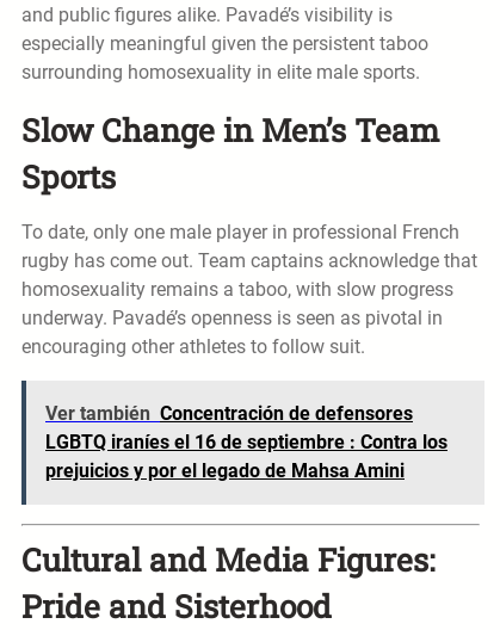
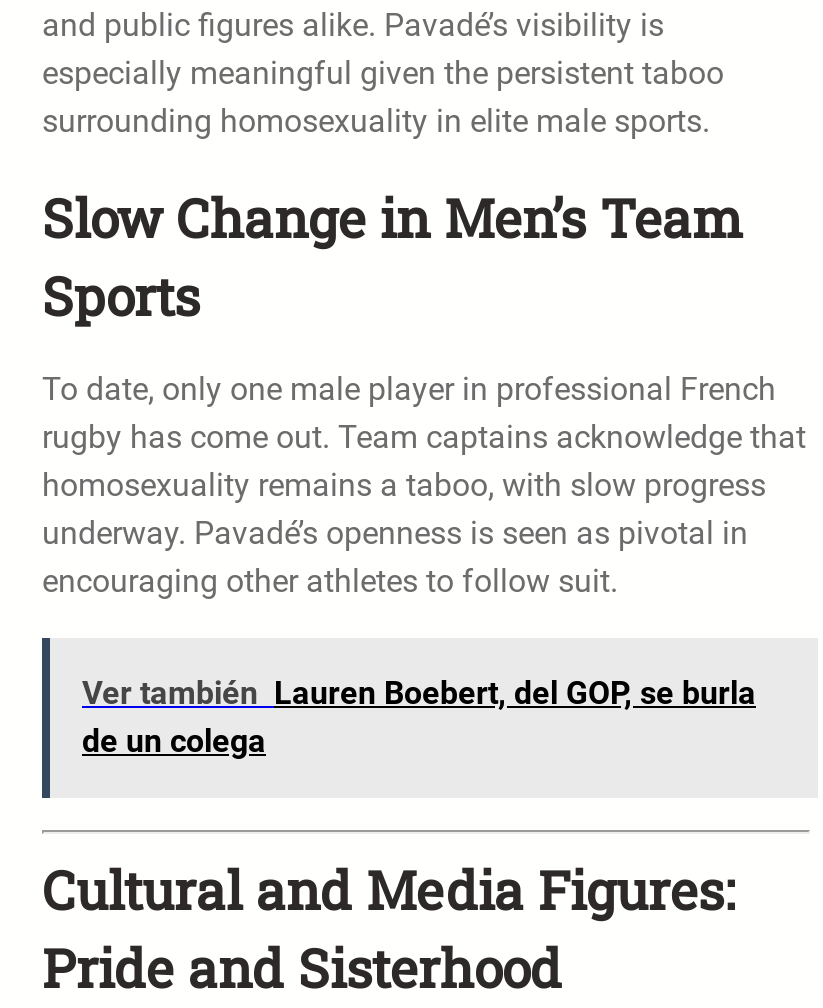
[45,402,447,482] Ver también Concentración de defensores | LGBTQ iraníes el 16 de septiembre : Contra los | prejuicios y por el legado de Mahsa Amini -> [82,675,756,761] Ver también Lauren Boebert, del GOP, se burla | de un colega

